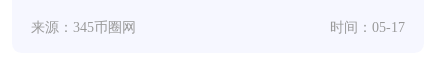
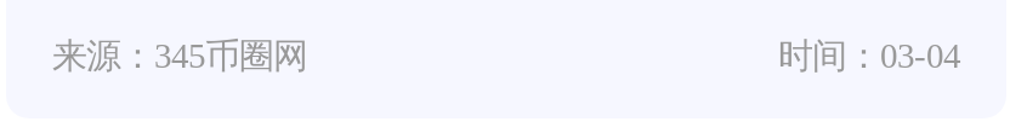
[330,19,405,35] 时间：05-17 -> [778,37,960,75] 时间：03-04

